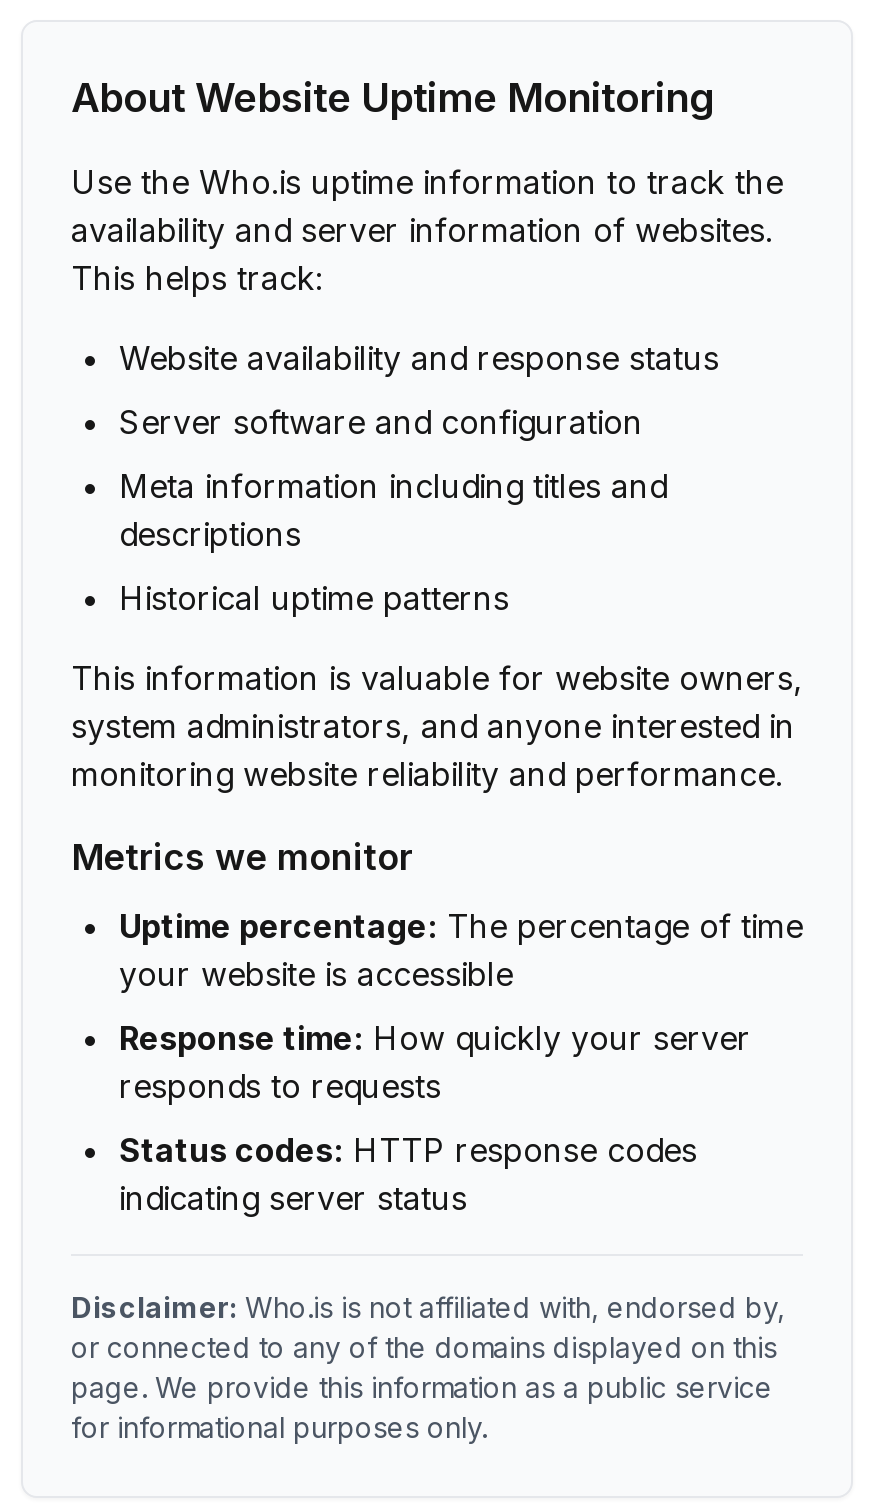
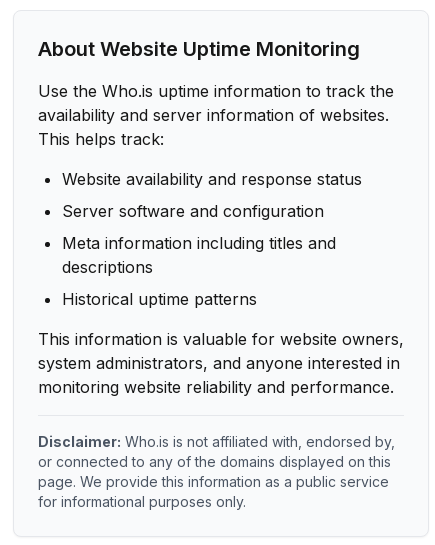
[71,836,803,1218] Metrics we monitor | Uptime percentage: The percentage of time | your website is accessible | Response time: How quickly your server | responds to requests | Status codes: HTTP response codes | indicating server status -> none

